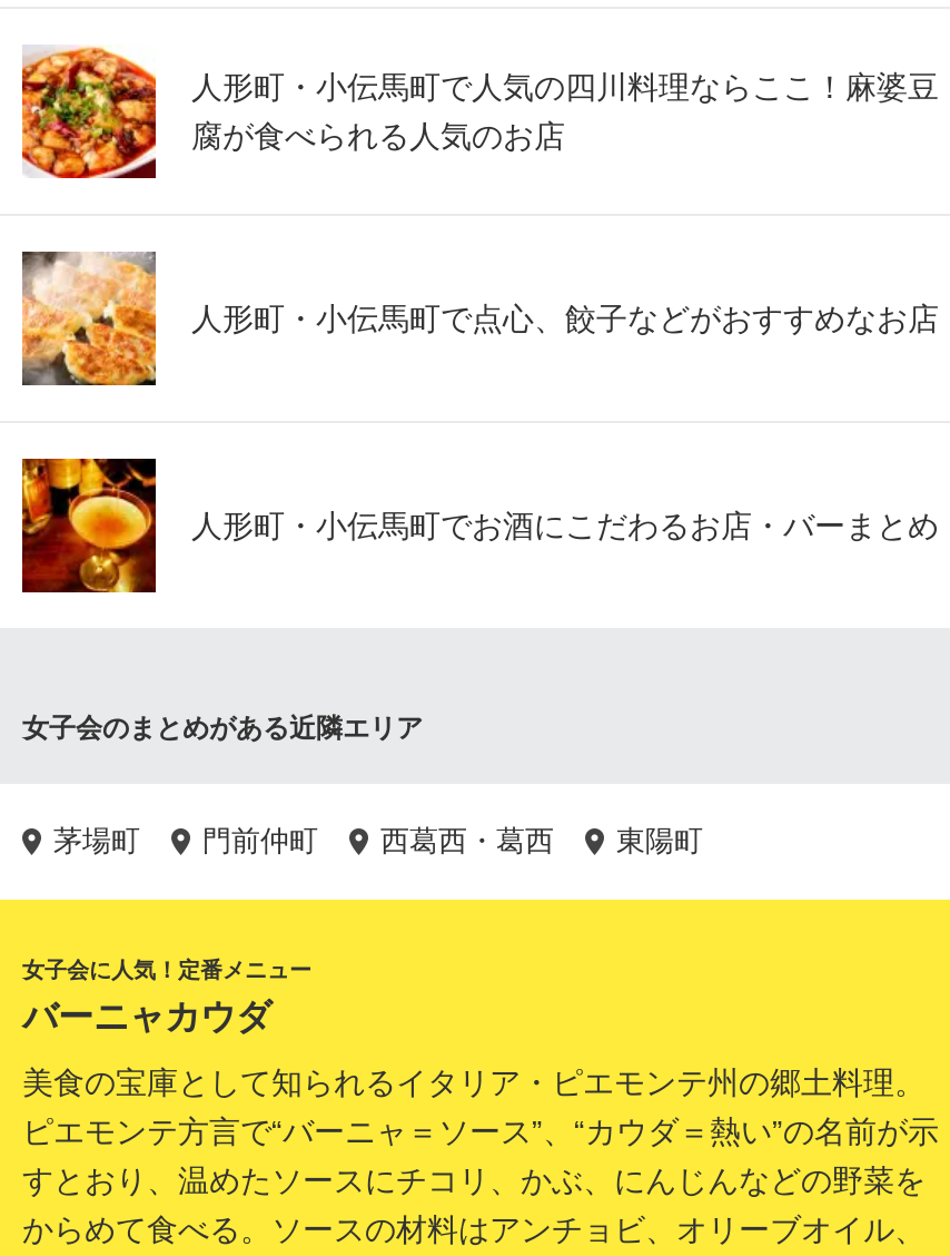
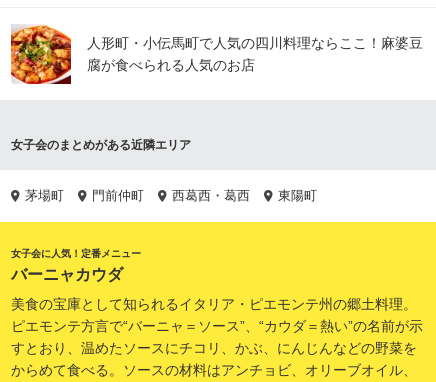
[20,249,939,387] [image] | 人形町・小伝馬町で点心、餃子などがおすすめなお店 -> none
[20,457,939,595] [image] | 人形町・小伝馬町でお酒にこだわるお店・バーまとめ -> none

